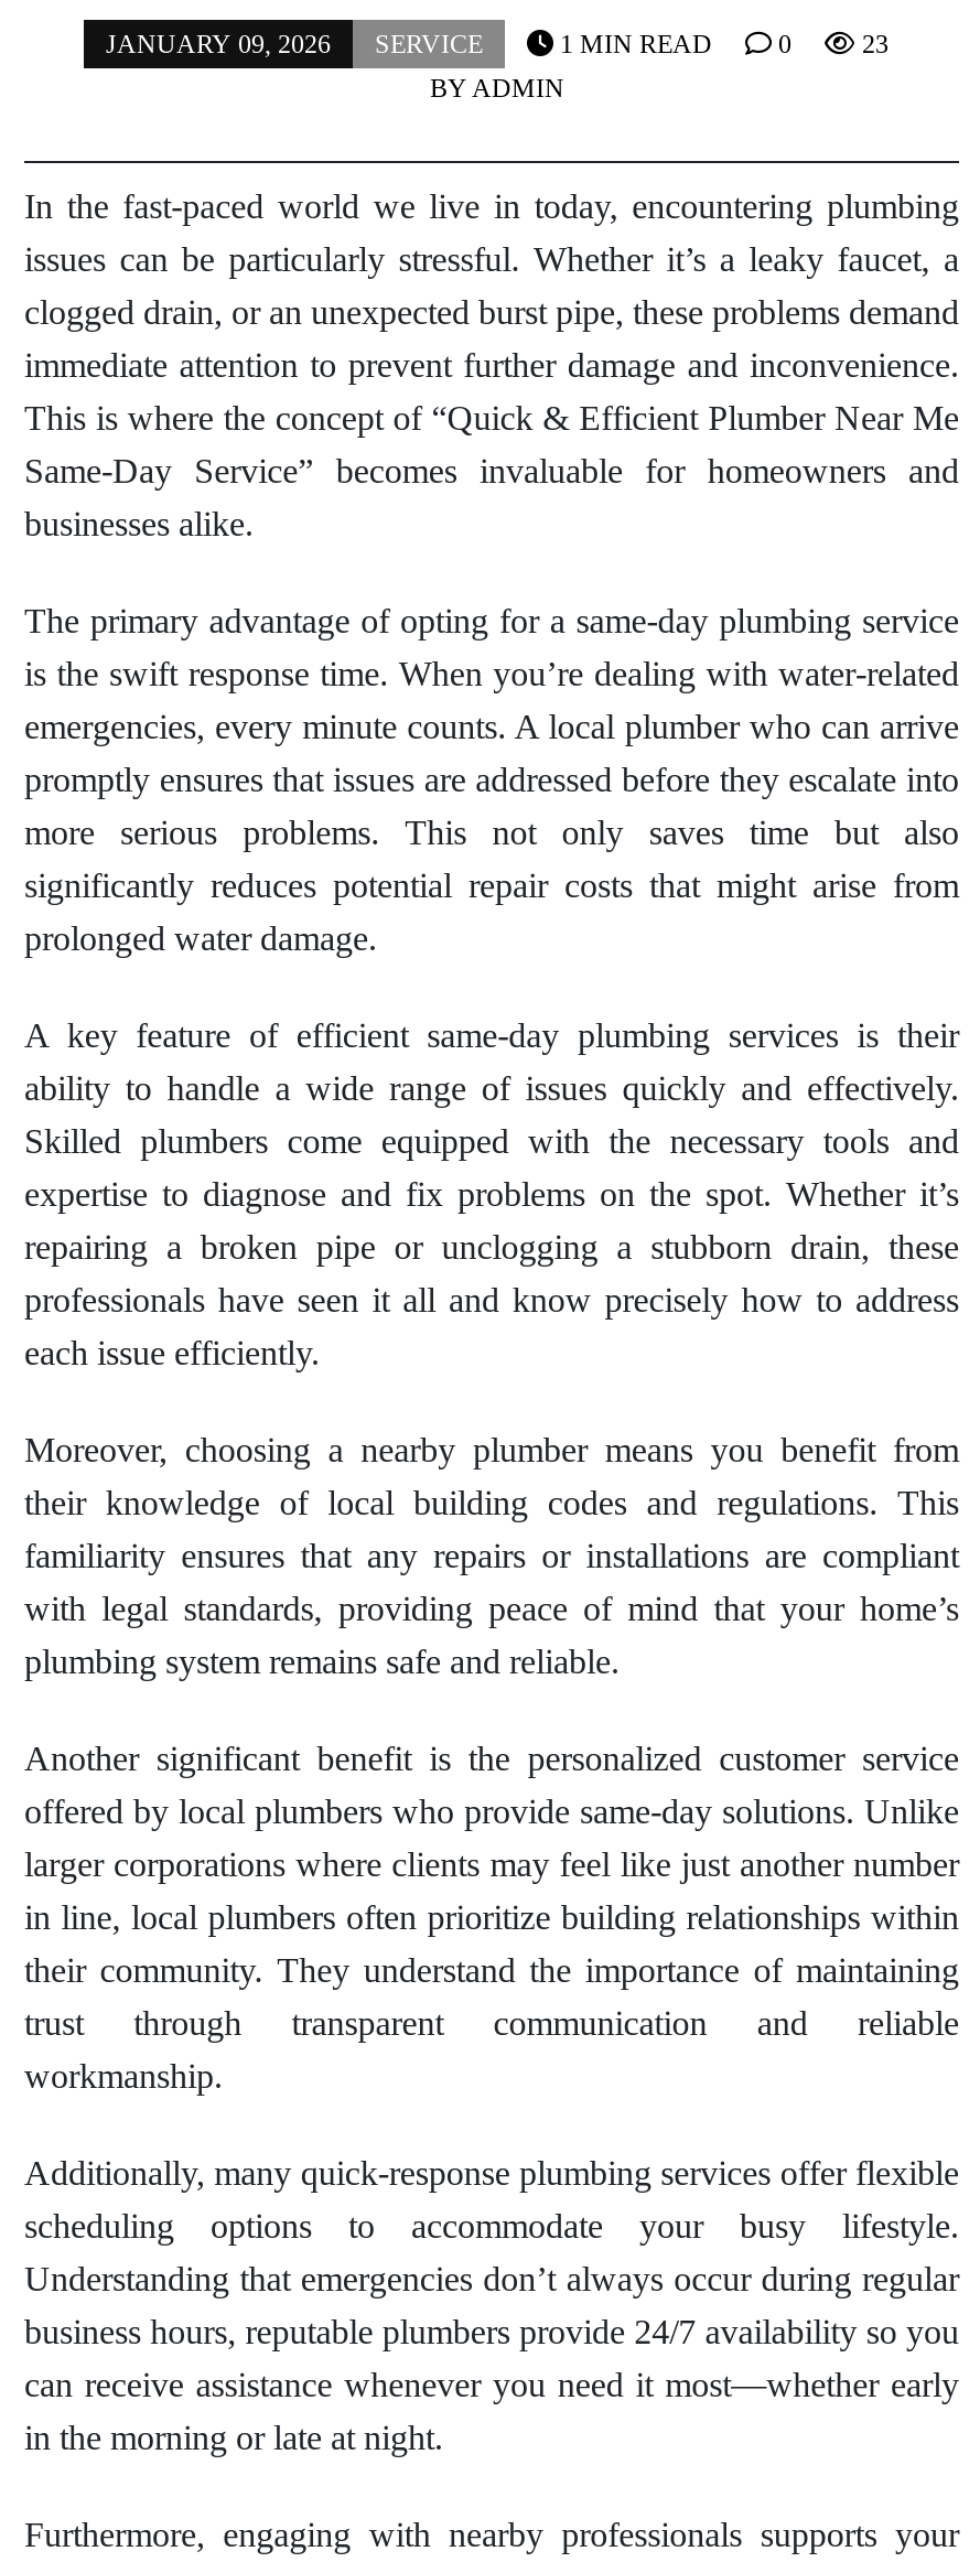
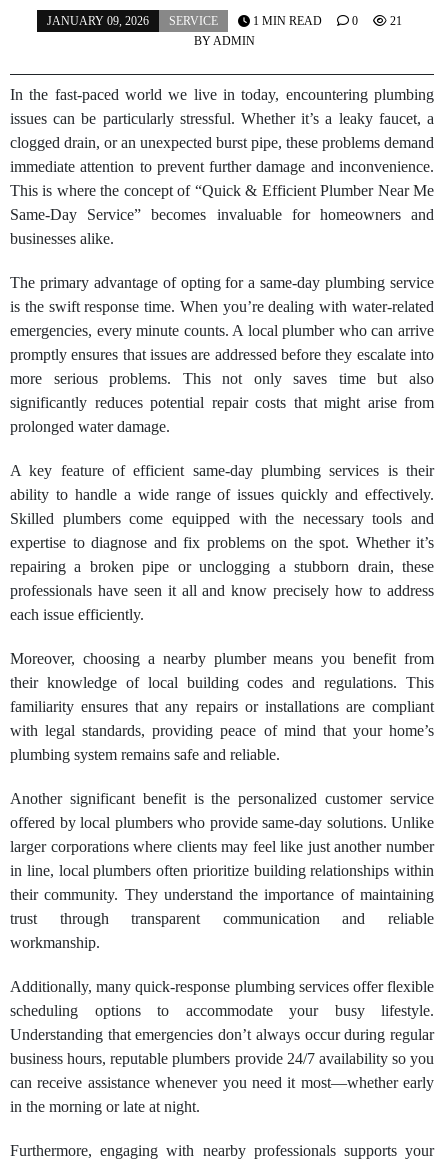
[855,29,889,60] 23 -> [387,14,402,28] 21

